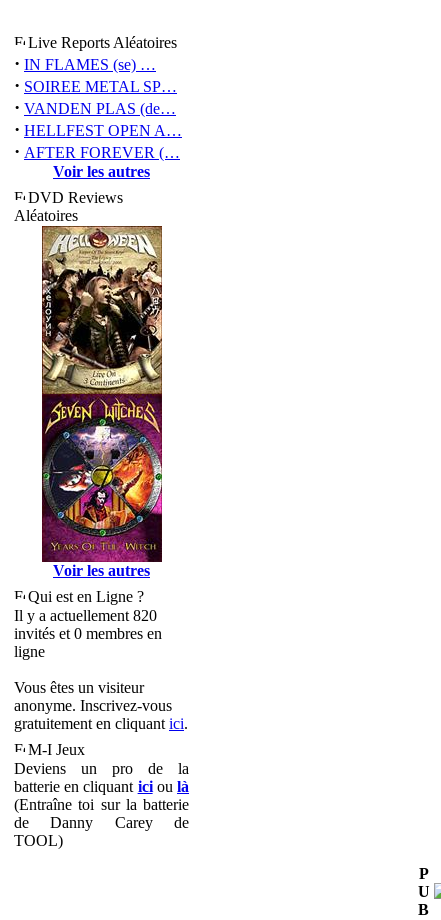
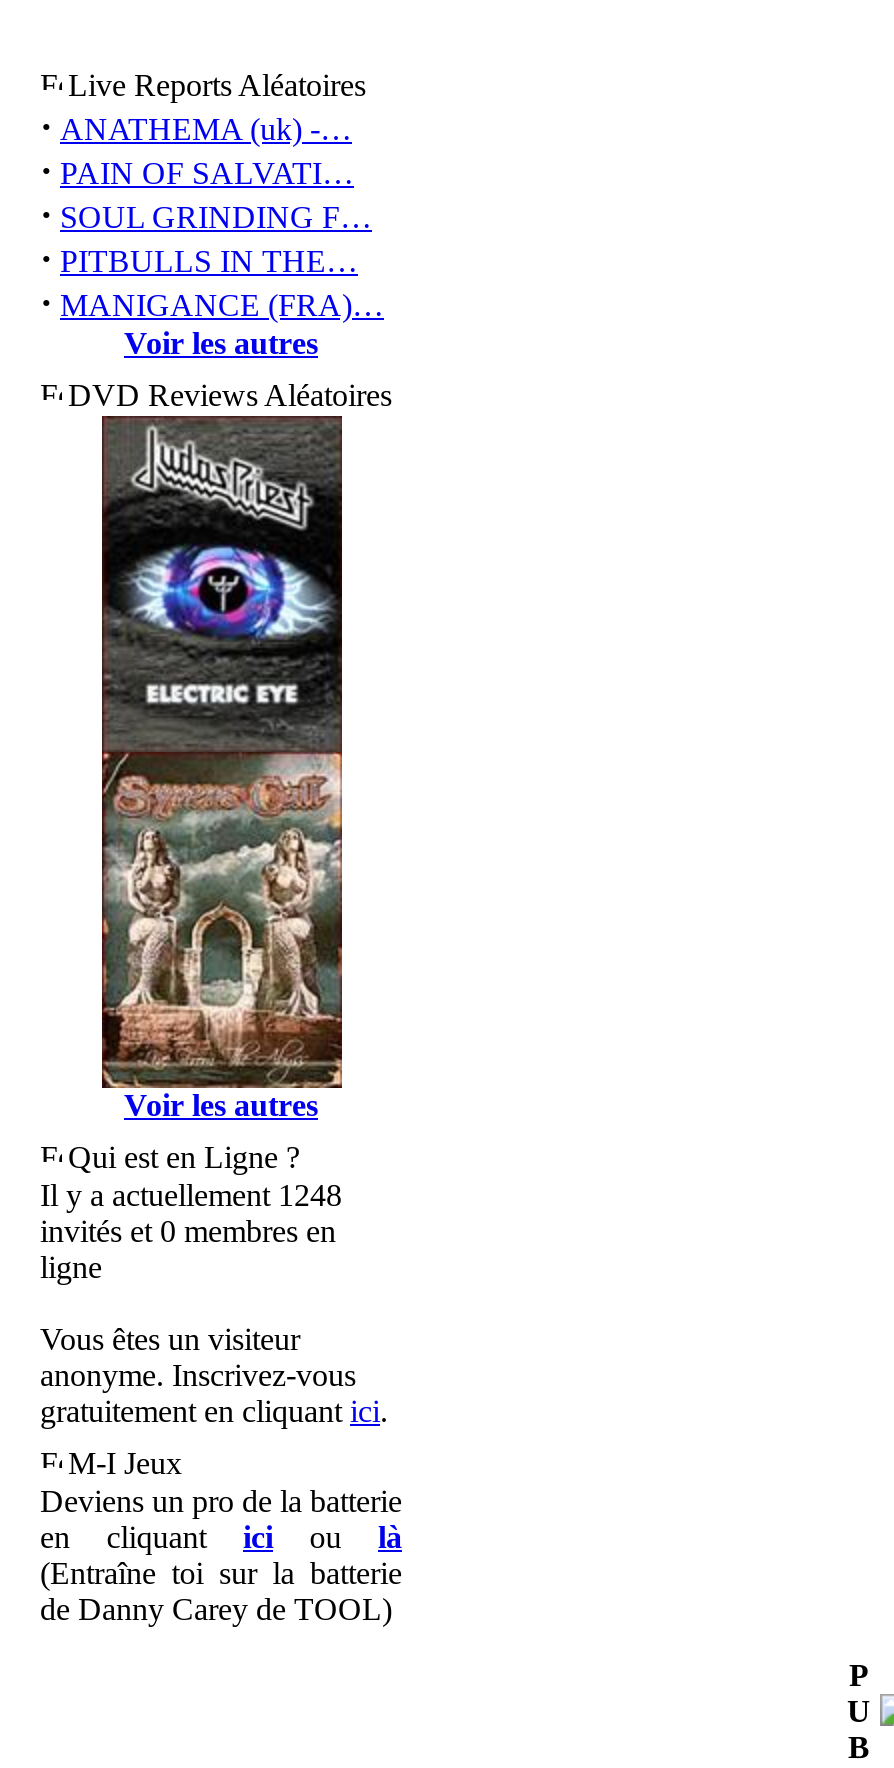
[14,53,182,162] · IN FLAMES (se) … | · SOIREE METAL SP… | · VANDEN PLAS (de… | · HELLFEST OPEN A… | · AFTER FOREVER (… -> [40,106,384,324] · ANATHEMA (uk) -… | · PAIN OF SALVATI… | · SOUL GRINDING F… | · PITBULLS IN THE… | · MANIGANCE (FRA)…
[41,232,165,555] [image] -> [96,428,344,1074] [image]
[14,607,157,624] Il y a actuellement 820 -> [40,1178,342,1212] Il y a actuellement 1248

